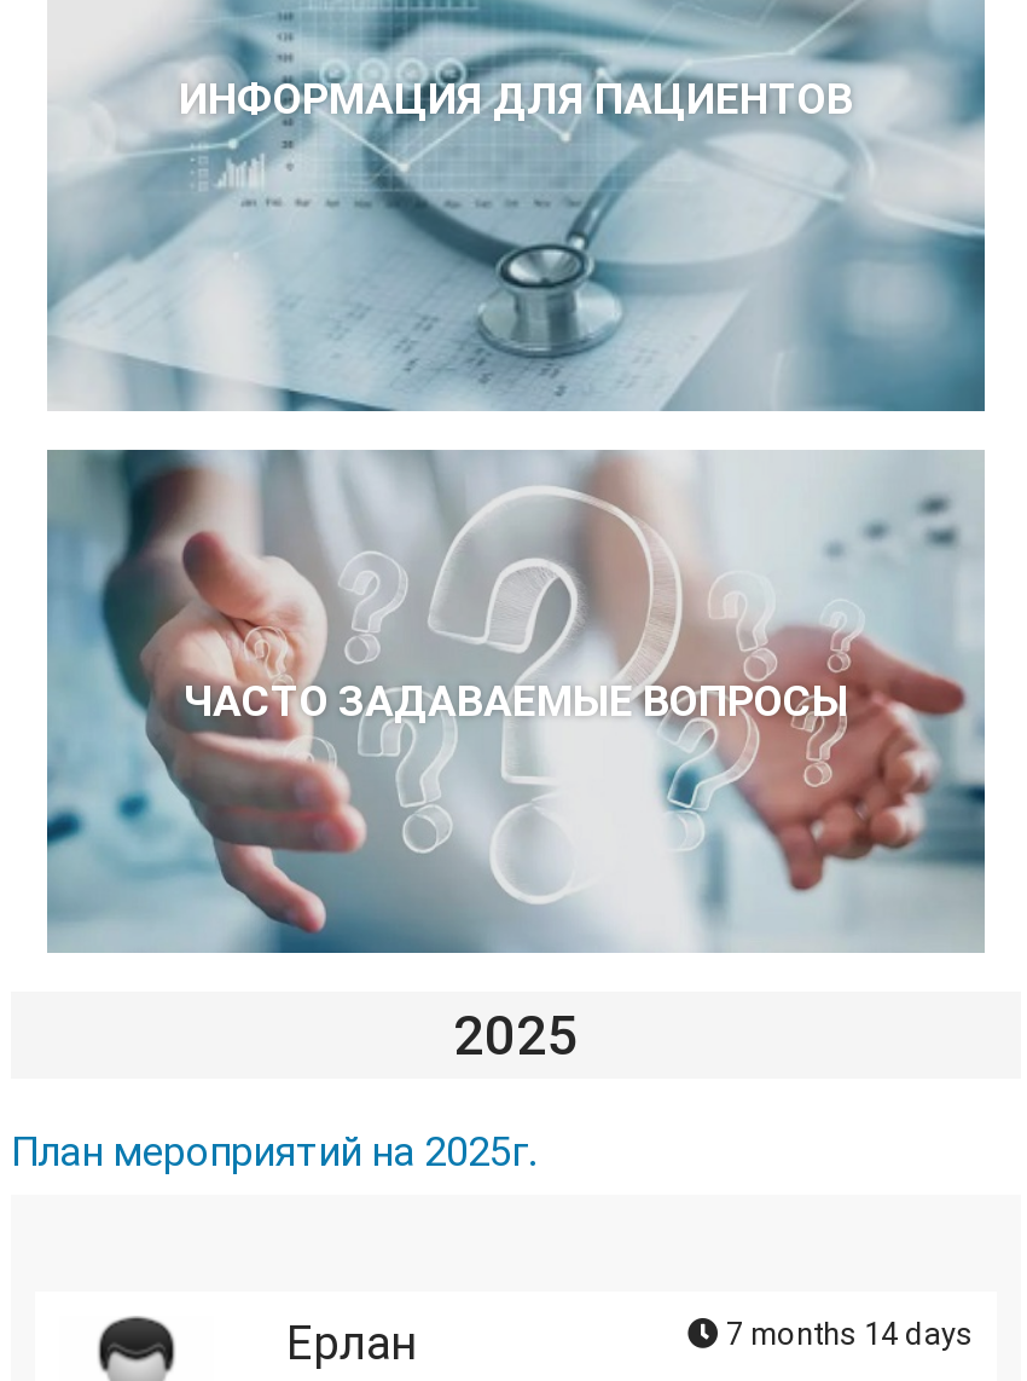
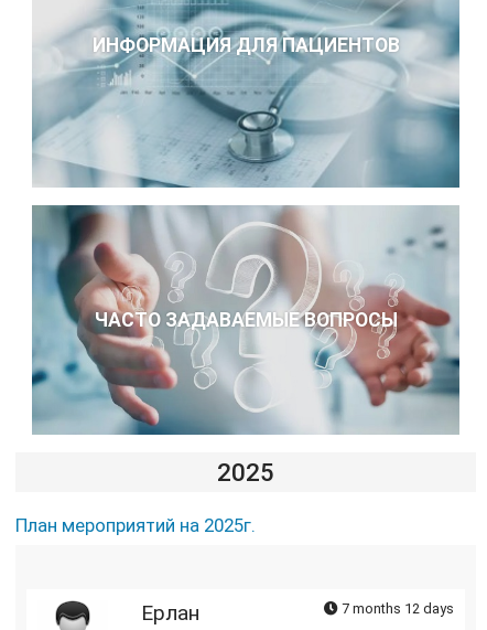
[726,1317,973,1353] 7 months 14 days -> [342,601,454,617] 7 months 12 days

